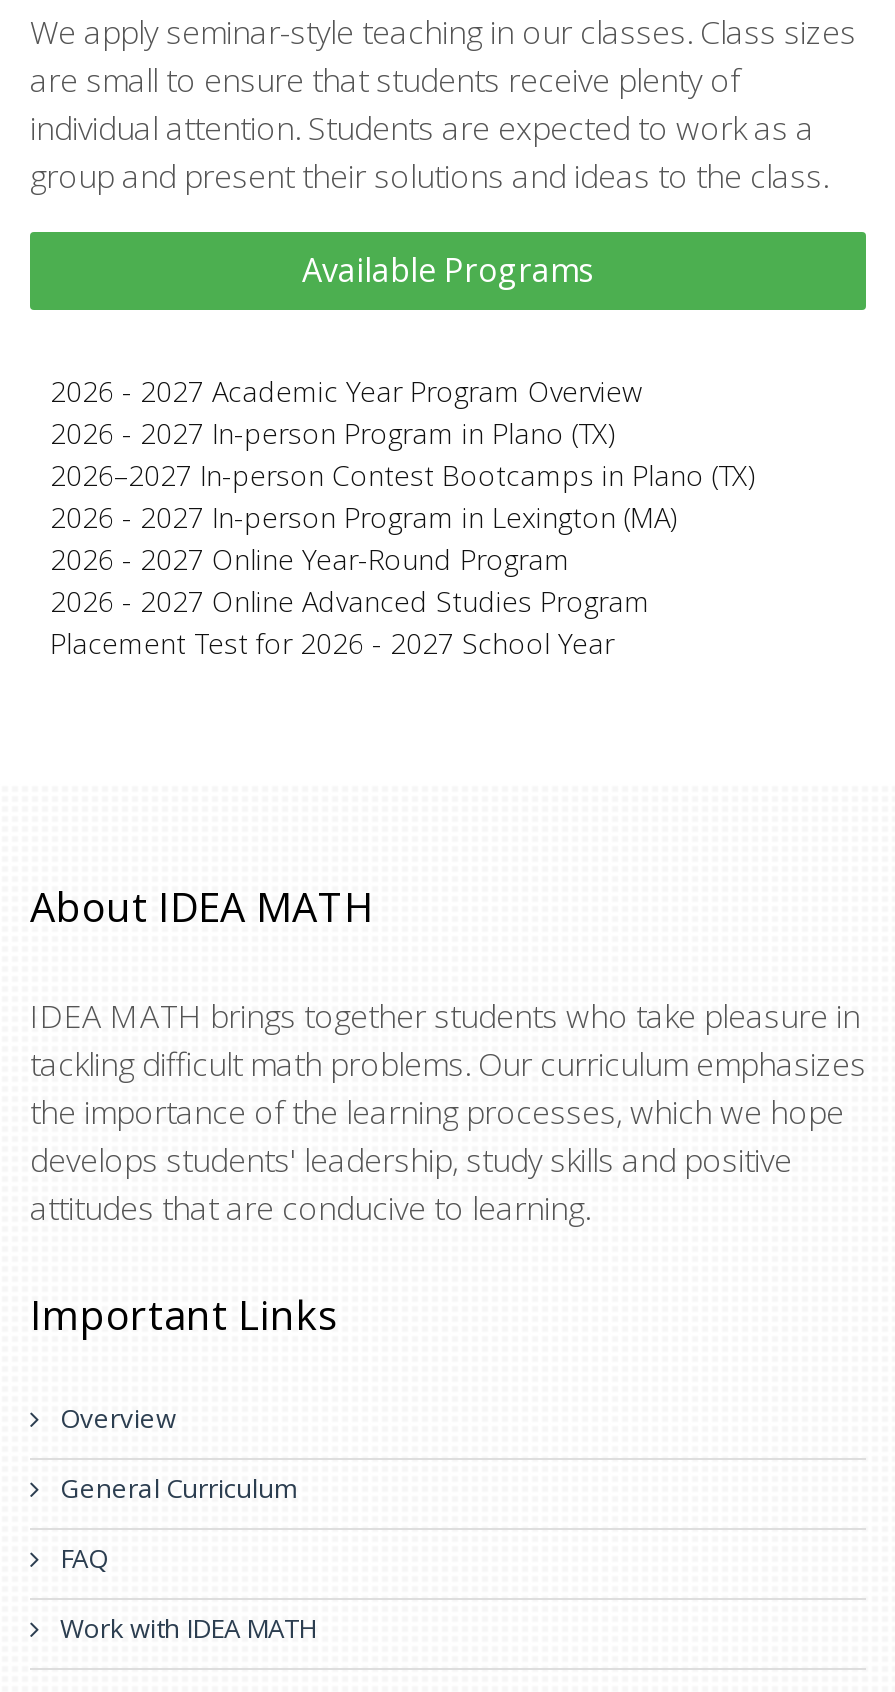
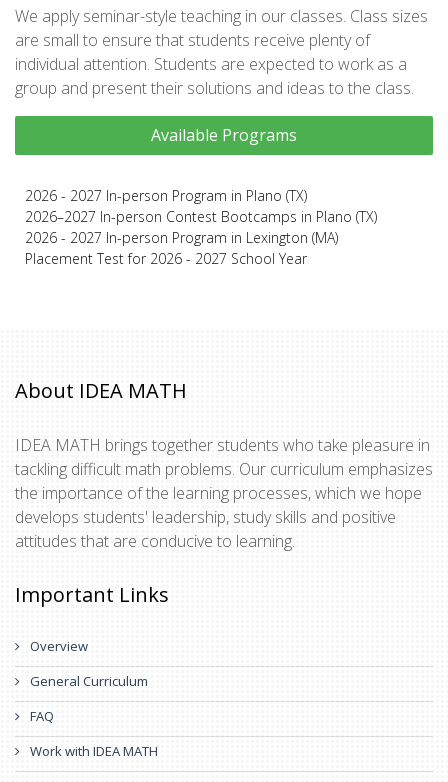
[50,372,642,410] 2026 - 2027 Academic Year Program Overview -> none
[50,540,650,620] 2026 - 2027 Online Year-Round Program | 2026 - 2027 Online Advanced Studies Program -> none

